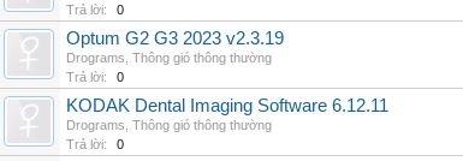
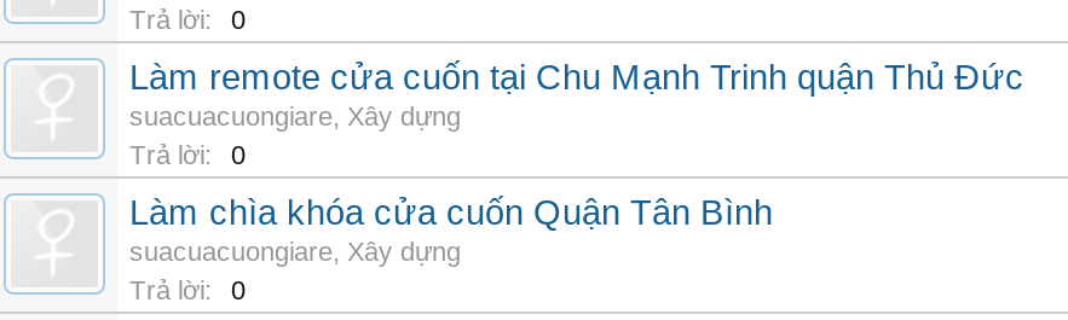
[66,29,284,65] Optum G2 G3 2023 v2.3.19 | Drograms, Thông gió thông thường -> [129,58,1024,130] Làm remote cửa cuốn tại Chu Mạnh Trinh quận Thủ Đức | suacuacuongiare, Xây dựng
[66,96,388,132] KODAK Dental Imaging Software 6.12.11 | Drograms, Thông gió thông thường -> [129,193,773,266] Làm chìa khóa cửa cuốn Quận Tân Bình | suacuacuongiare, Xây dựng

